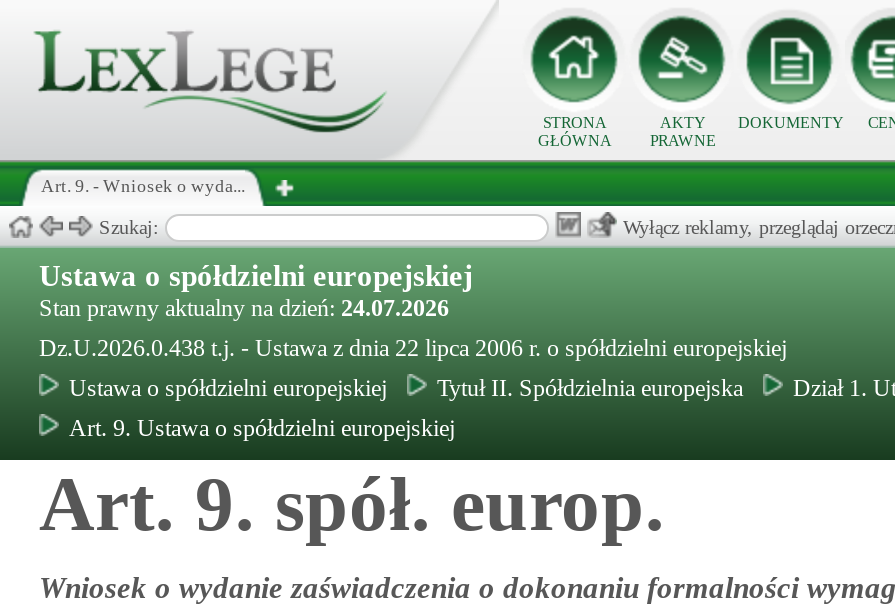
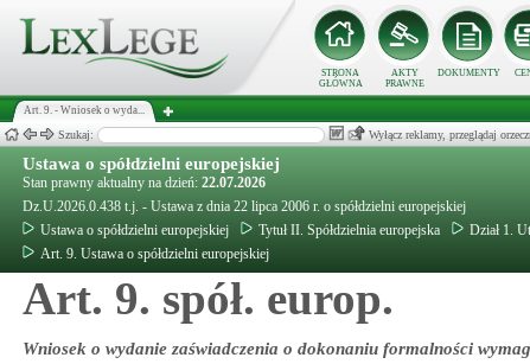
[39,294,449,322] Stan prawny aktualny na dzień: 24.07.2026 -> [23,174,266,191] Stan prawny aktualny na dzień: 22.07.2026

